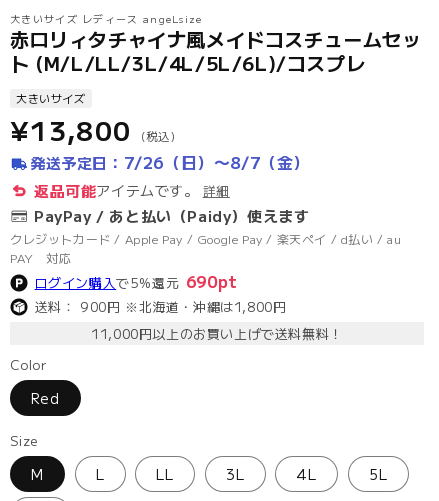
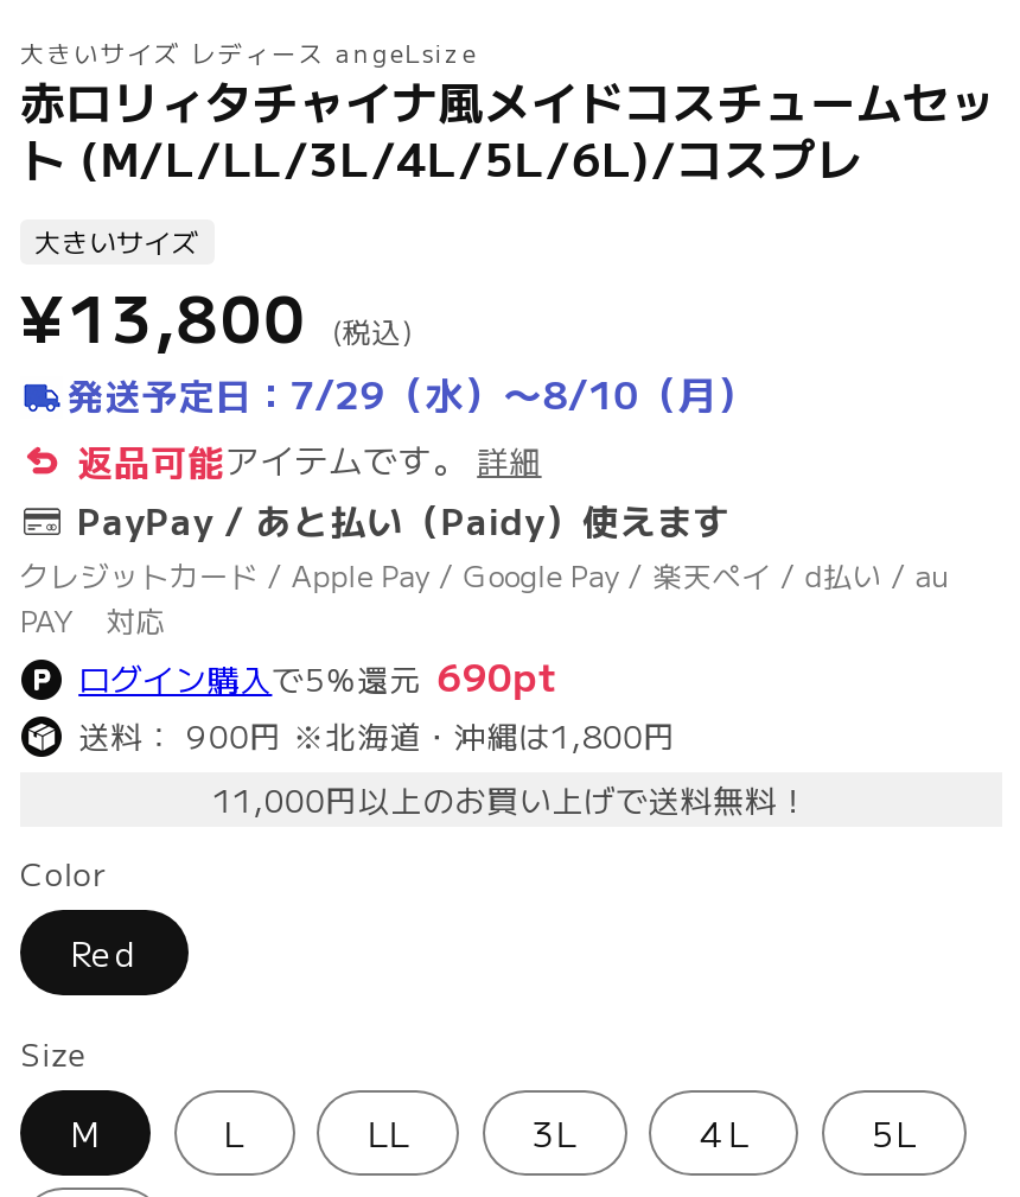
[30,150,310,174] 発送予定日：7/26（日）〜8/7（金） -> [68,364,757,421] 発送予定日：7/29（水）〜8/10（月）

